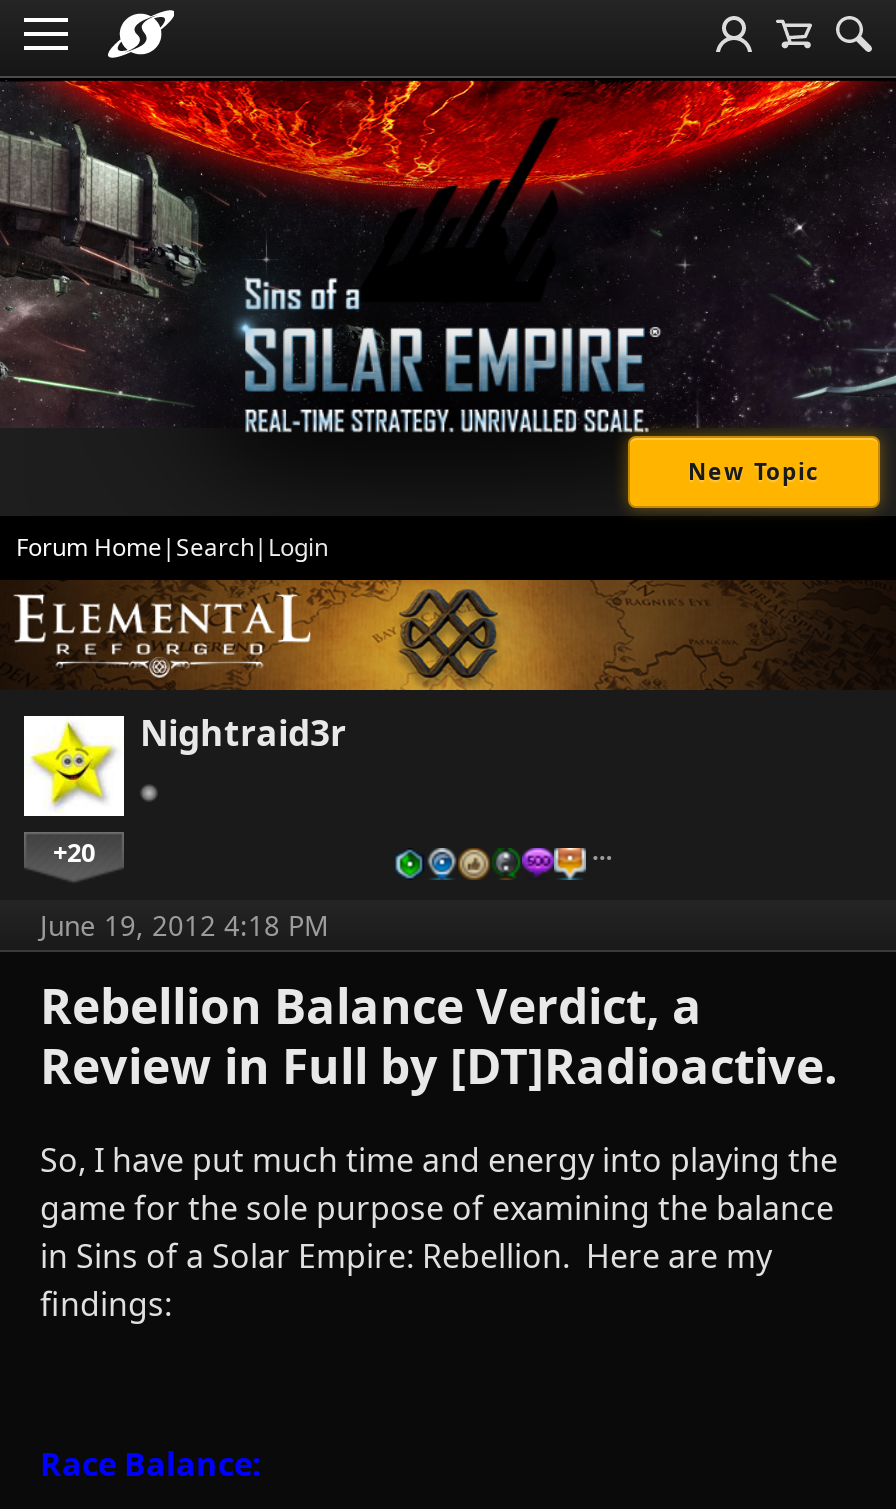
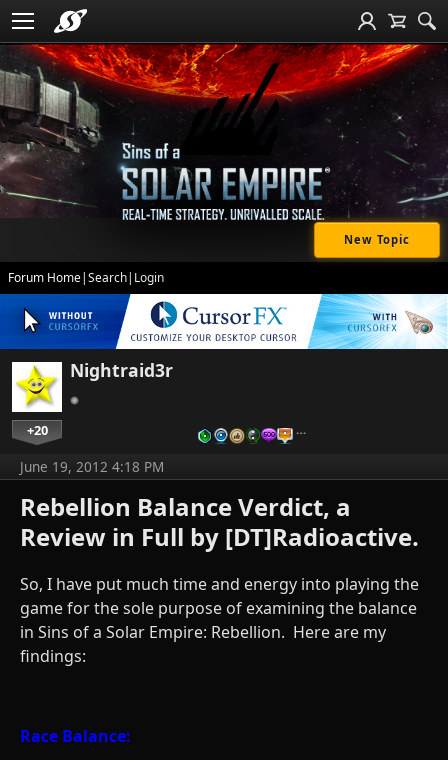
[6,578,890,692] [image] -> [3,293,445,350] [image]

